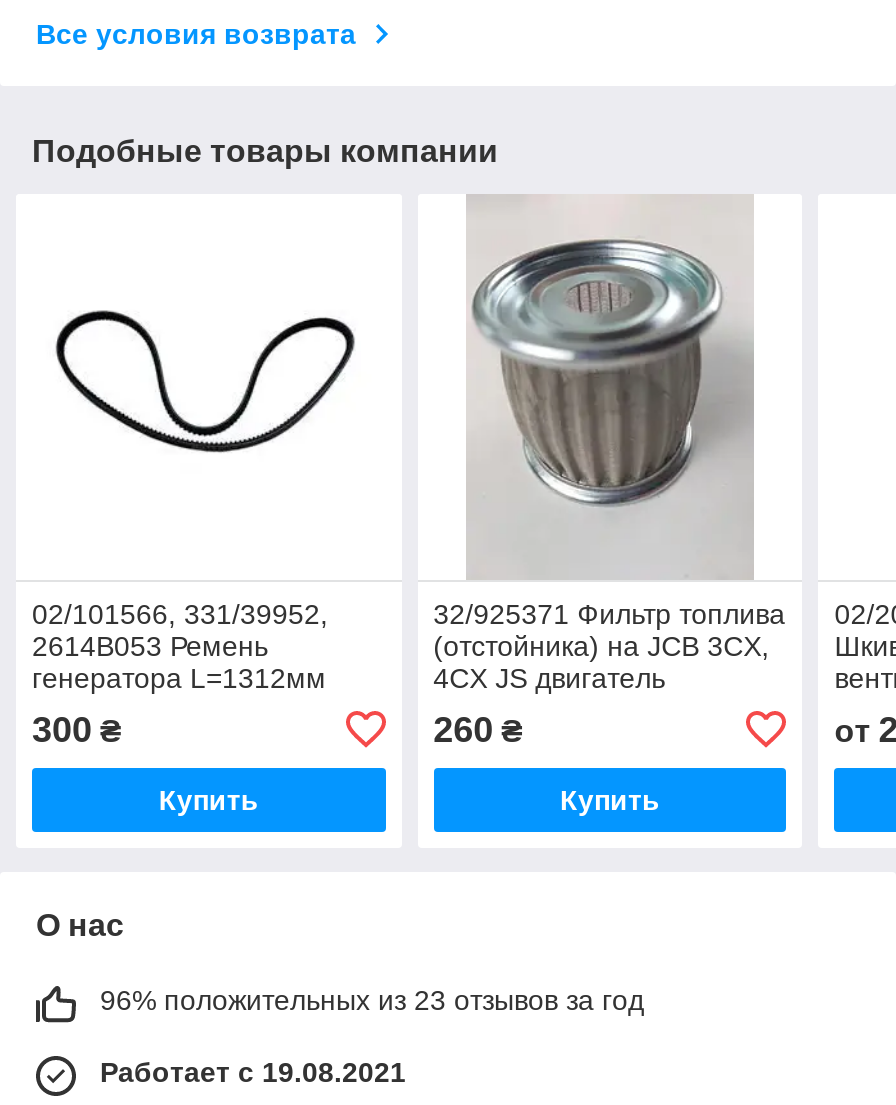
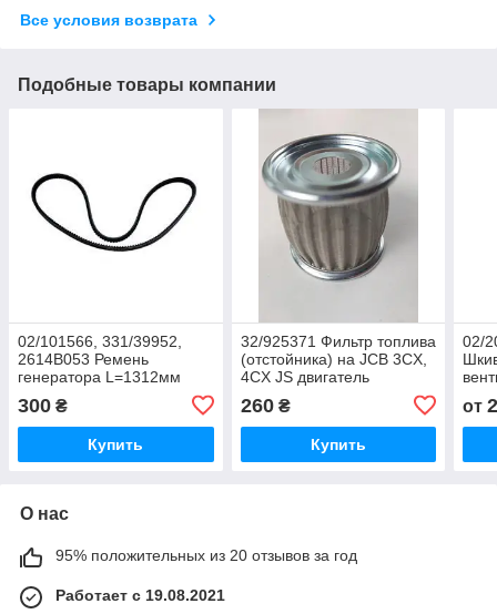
[100,984,644,1016] 96% положительных из 23 отзывов за год -> [55,546,357,564] 95% положительных из 20 отзывов за год

